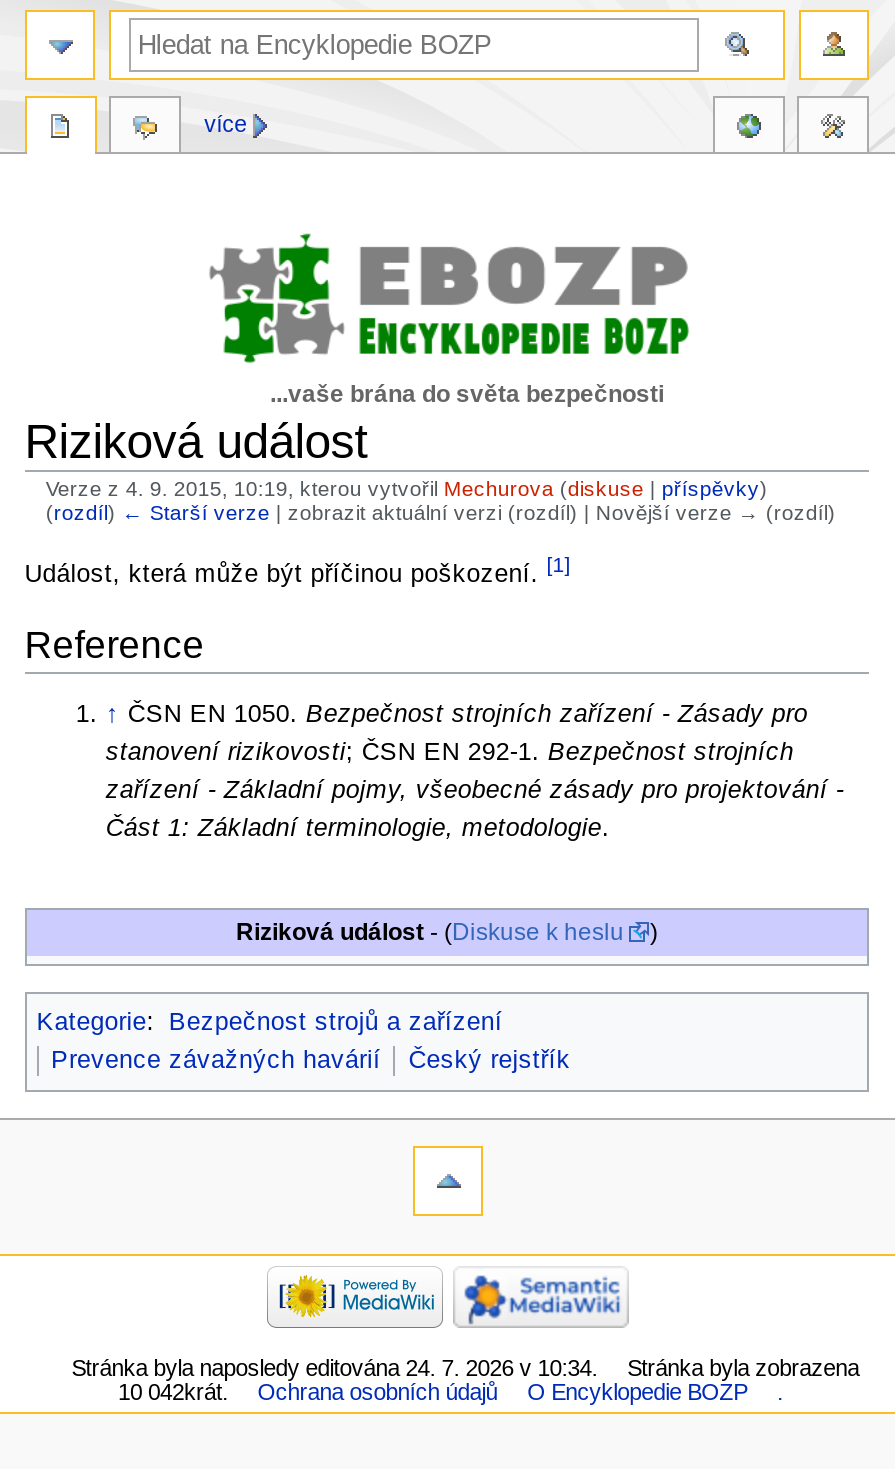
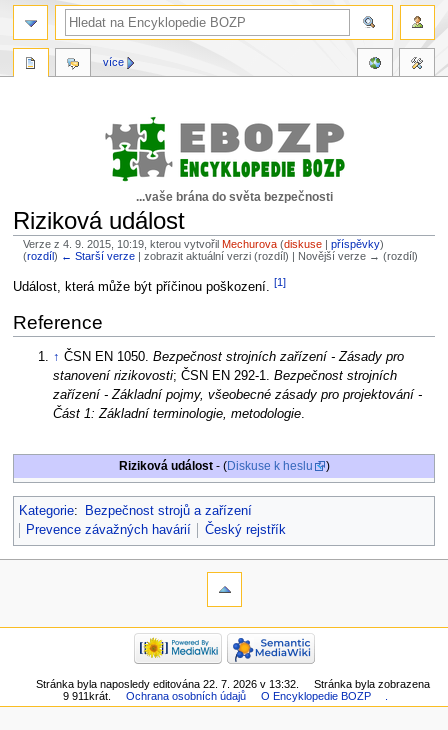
[71,1357,597,1381] Stránka byla naposledy editována 24. 7. 2026 v 10:34. -> [36,678,299,690] Stránka byla naposledy editována 22. 7. 2026 v 13:32.
[118,1381,228,1405] 10 042krát. -> [63,690,111,702] 9 911krát.

